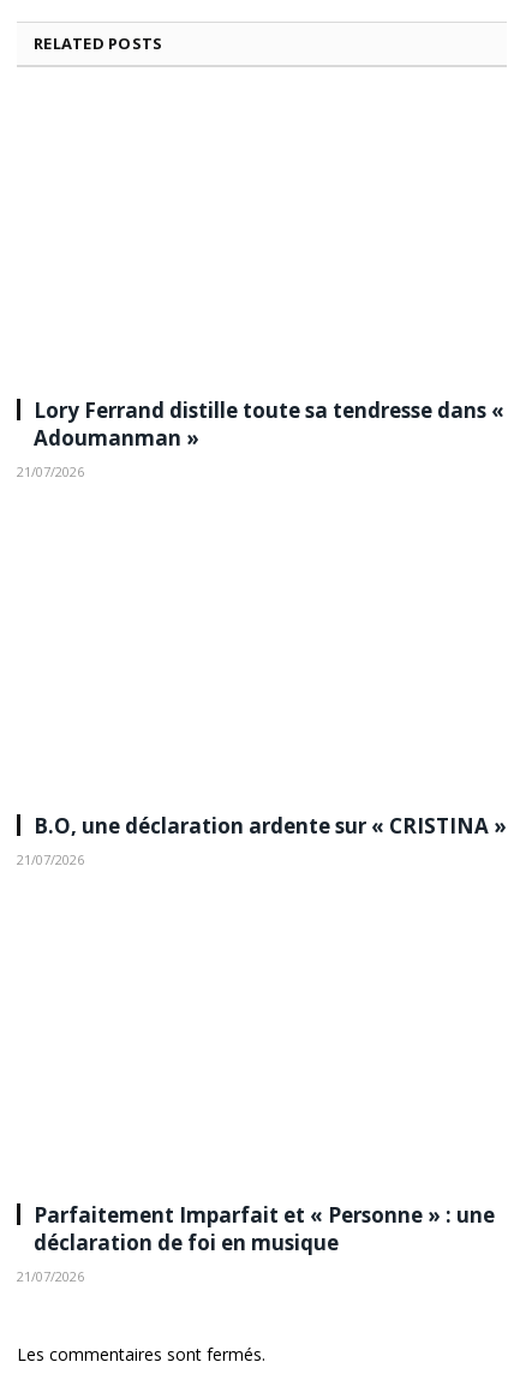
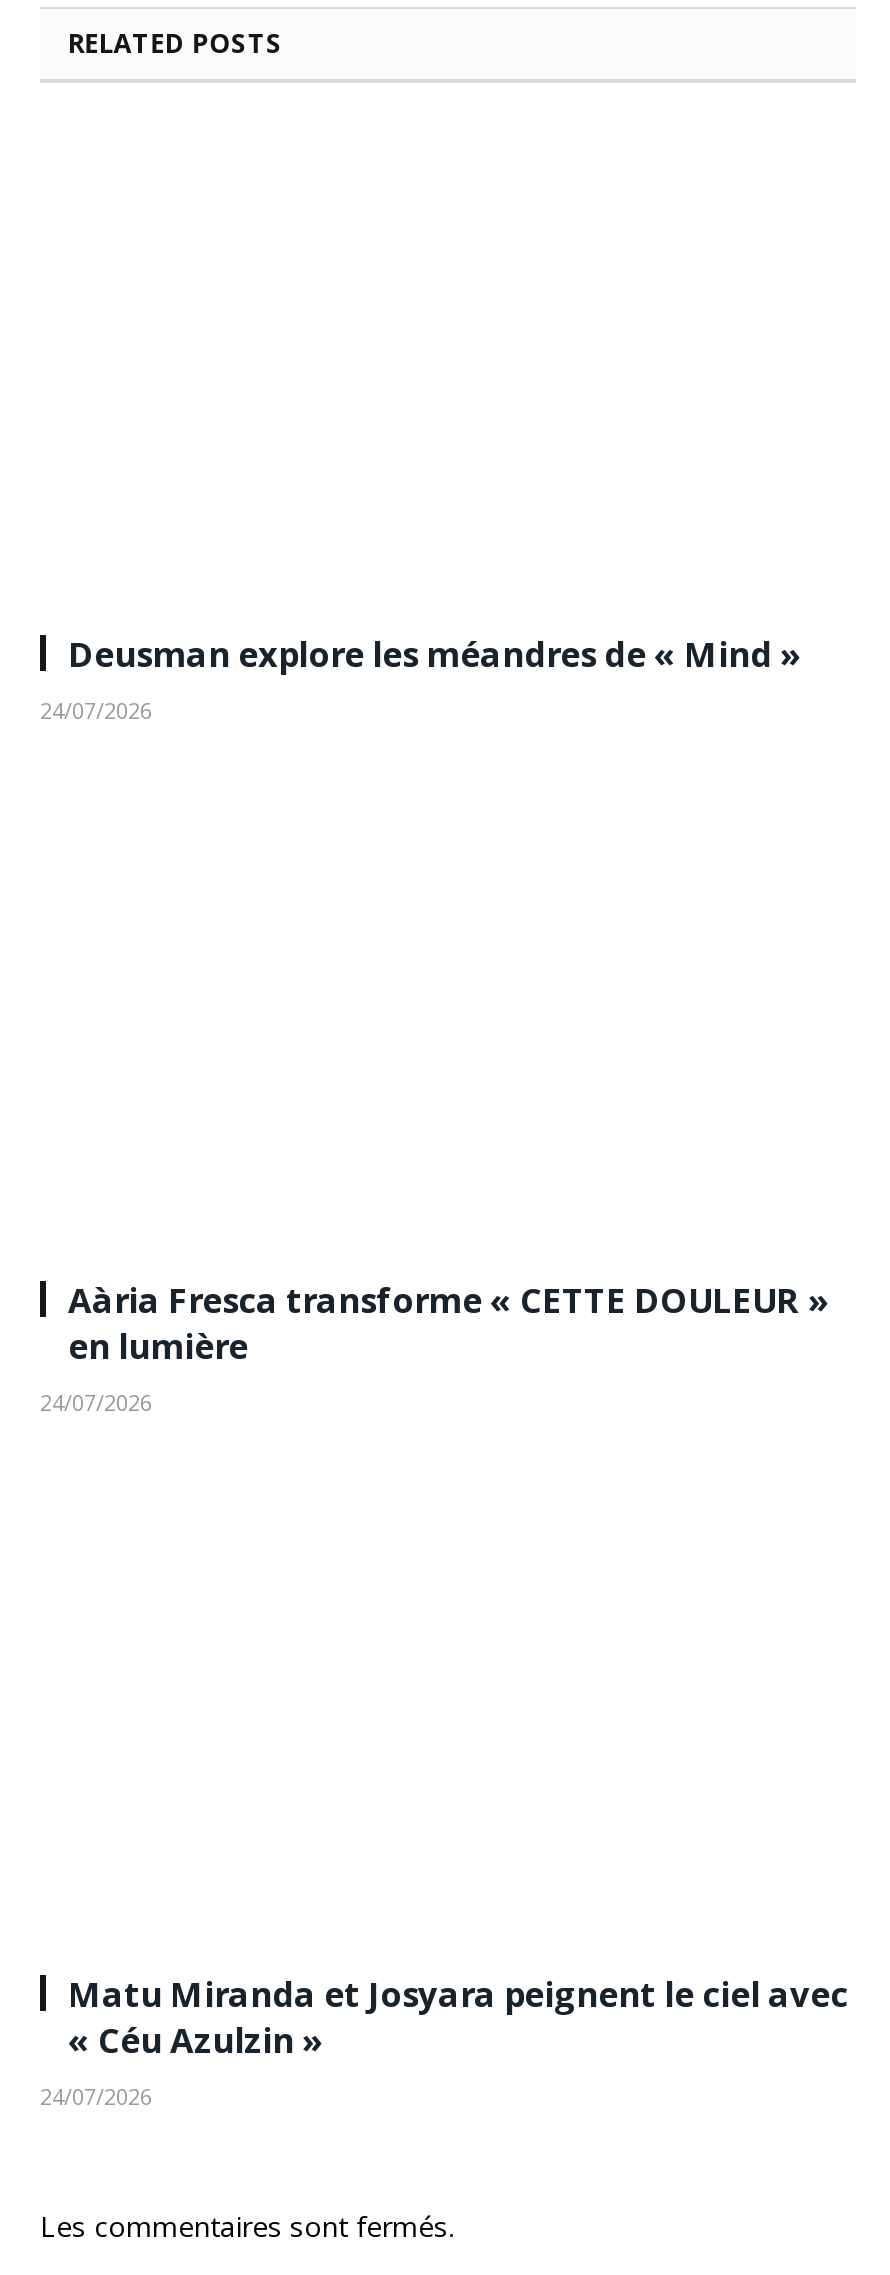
[17,396,504,480] Lory Ferrand distille toute sa tendresse dans « | Adoumanman » | 21/07/2026 -> [40,631,802,725] Deusman explore les méandres de « Mind » | 24/07/2026
[17,813,507,869] B.O, une déclaration ardente sur « CRISTINA » | 21/07/2026 -> [40,1278,830,1418] Aària Fresca transforme « CETTE DOULEUR » | en lumière | 24/07/2026
[17,1201,495,1285] Parfaitement Imparfait et « Personne » : une | déclaration de foi en musique | 21/07/2026 -> [40,1971,848,2111] Matu Miranda et Josyara peignent le ciel avec | « Céu Azulzin » | 24/07/2026

